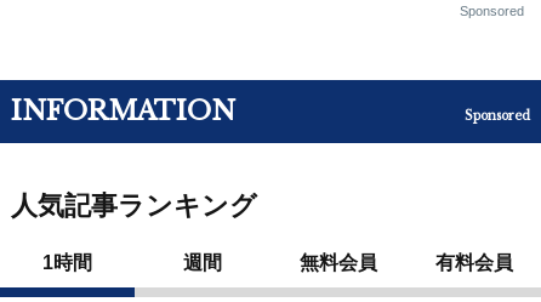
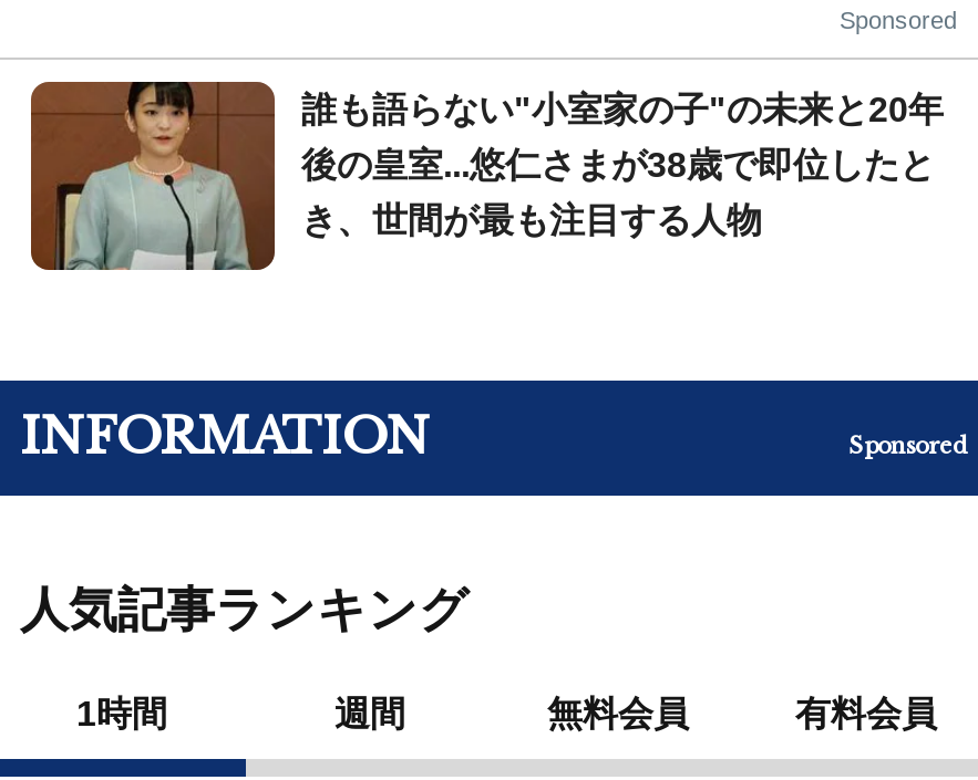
none -> [29,80,944,272] [image] | 誰も語らない"小室家の子"の未来と20年 | 後の皇室...悠仁さまが38歳で即位したと | き、世間が最も注目する人物

